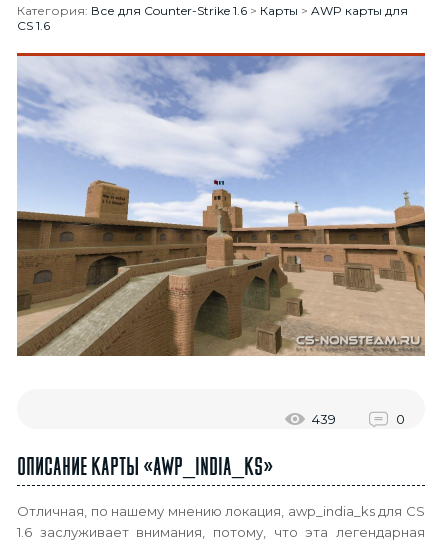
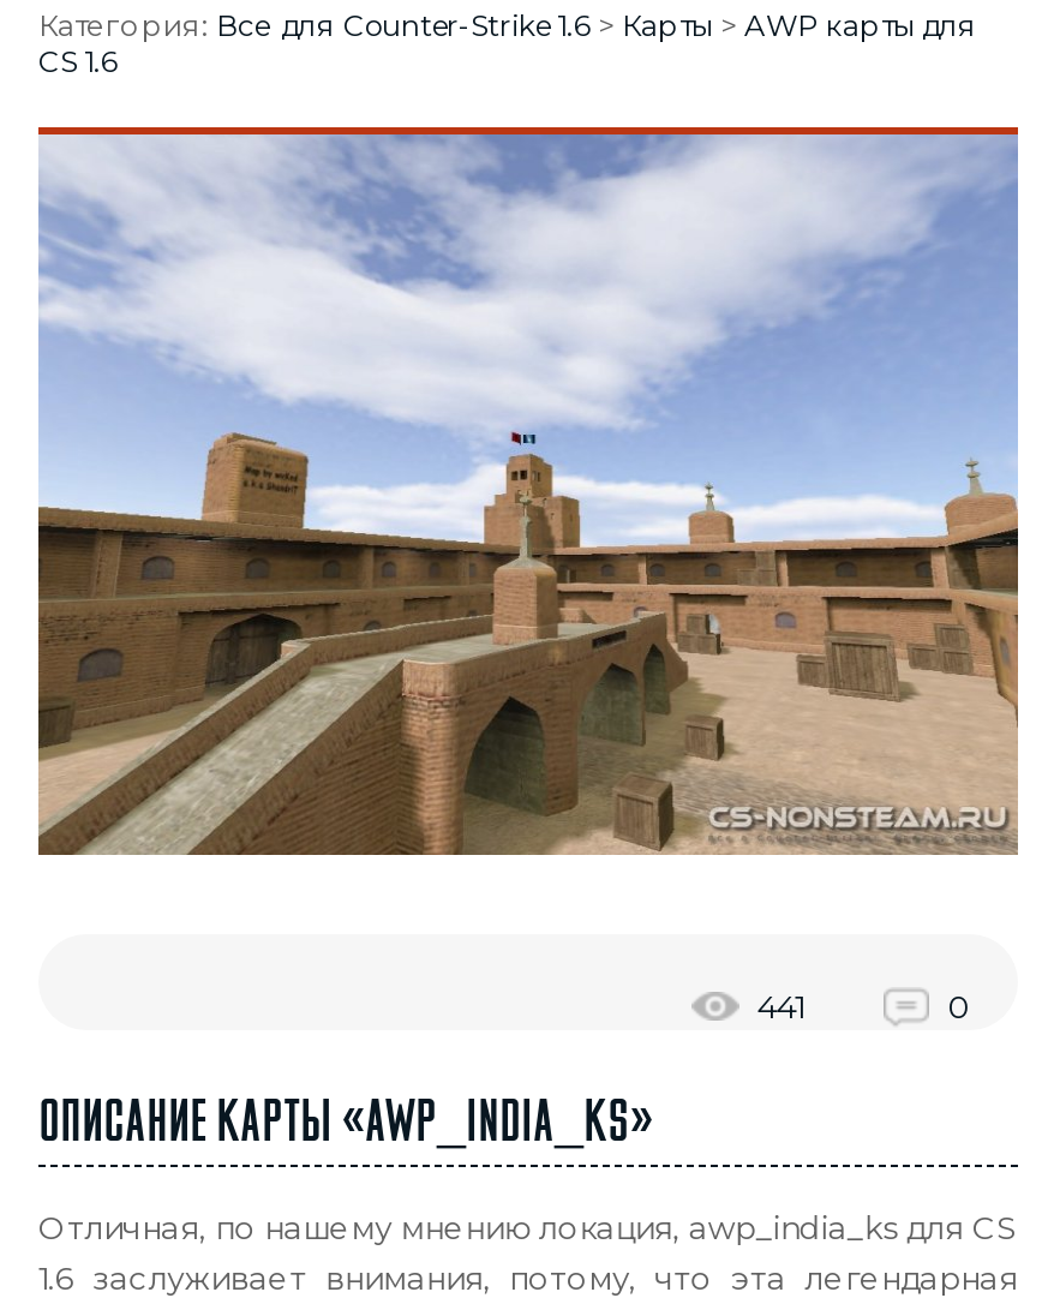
[312,411,336,427] 439 -> [756,986,804,1024] 441

